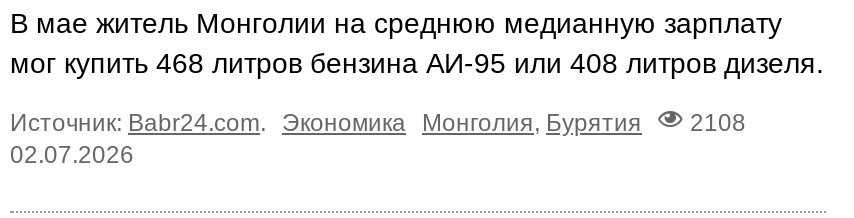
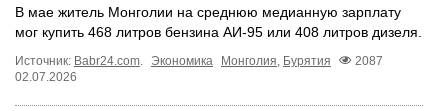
[10,108,746,136] Источник: Babr24.com. Экономика Монголия, Бурятия 2108 -> [15,54,383,68] Источник: Babr24.com. Экономика Монголия, Бурятия 2087

